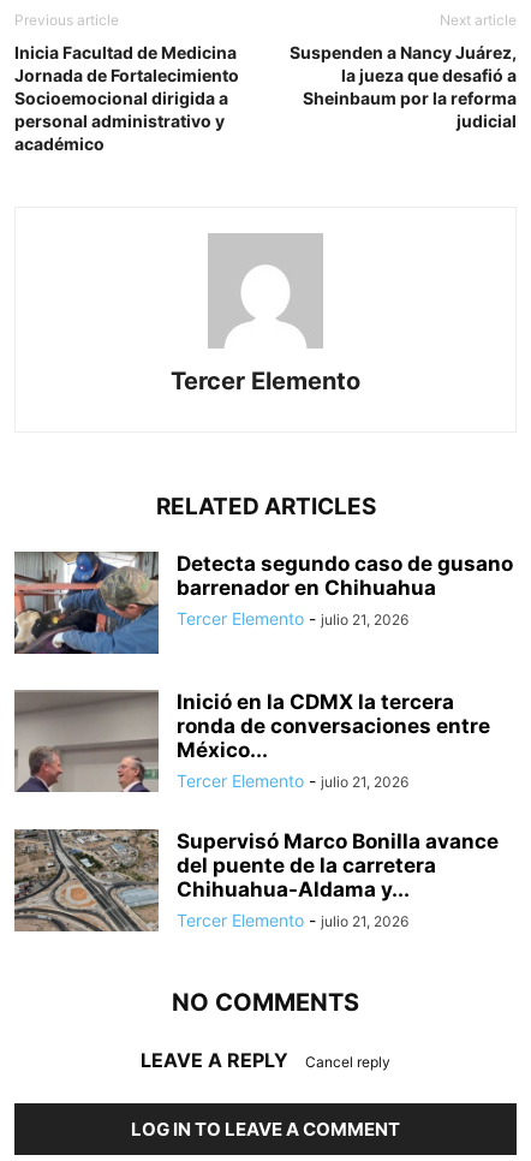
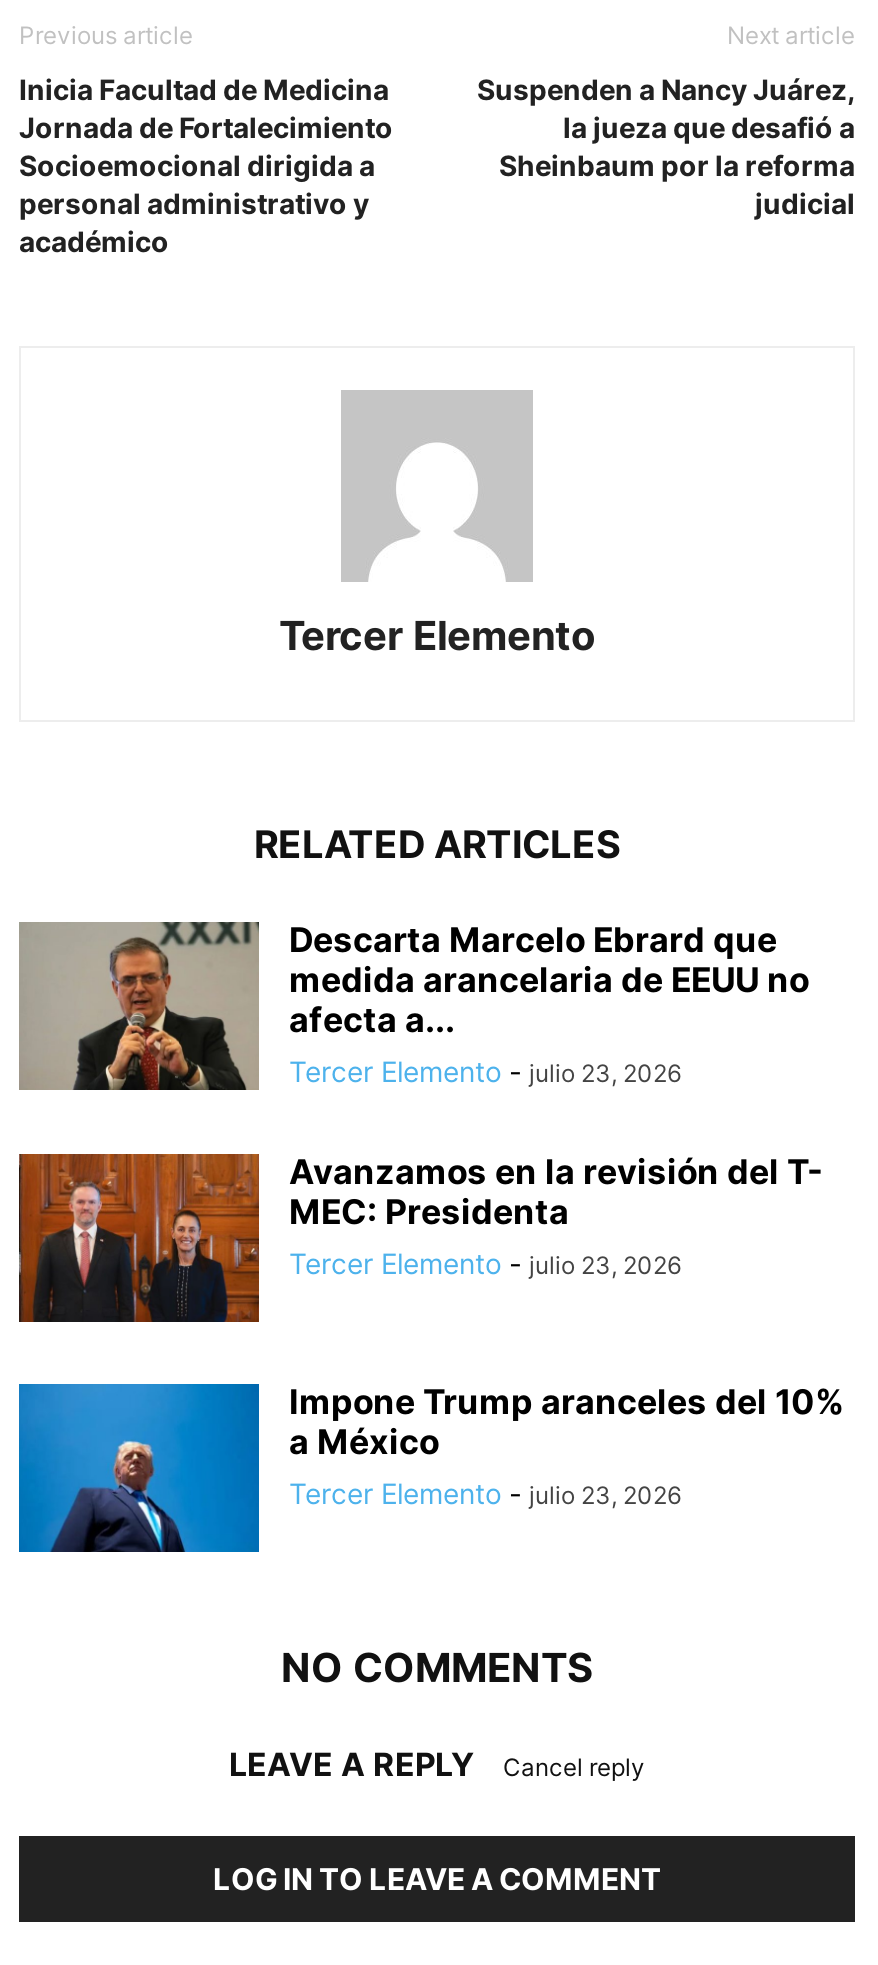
[14,550,513,655] [image] | Detecta segundo caso de gusano | barrenador en Chihuahua | Tercer Elemento - julio 21, 2026 -> [19,920,809,1092] [image] | Descarta Marcelo Ebrard que | medida arancelaria de EEUU no | afecta a... | Tercer Elemento - julio 23, 2026
[13,689,490,793] [image] | Inició en la CDMX la tercera | ronda de conversaciones entre | México... | Tercer Elemento - julio 21, 2026 -> [19,1152,823,1324] [image] | Avanzamos en la revisión del T- | MEC: Presidenta | Tercer Elemento - julio 23, 2026
[13,828,499,933] [image] | Supervisó Marco Bonilla avance | del puente de la carretera | Chihuahua-Aldama y... | Tercer Elemento - julio 21, 2026 -> [17,1382,845,1554] [image] | Impone Trump aranceles del 10% | a México | Tercer Elemento - julio 23, 2026

